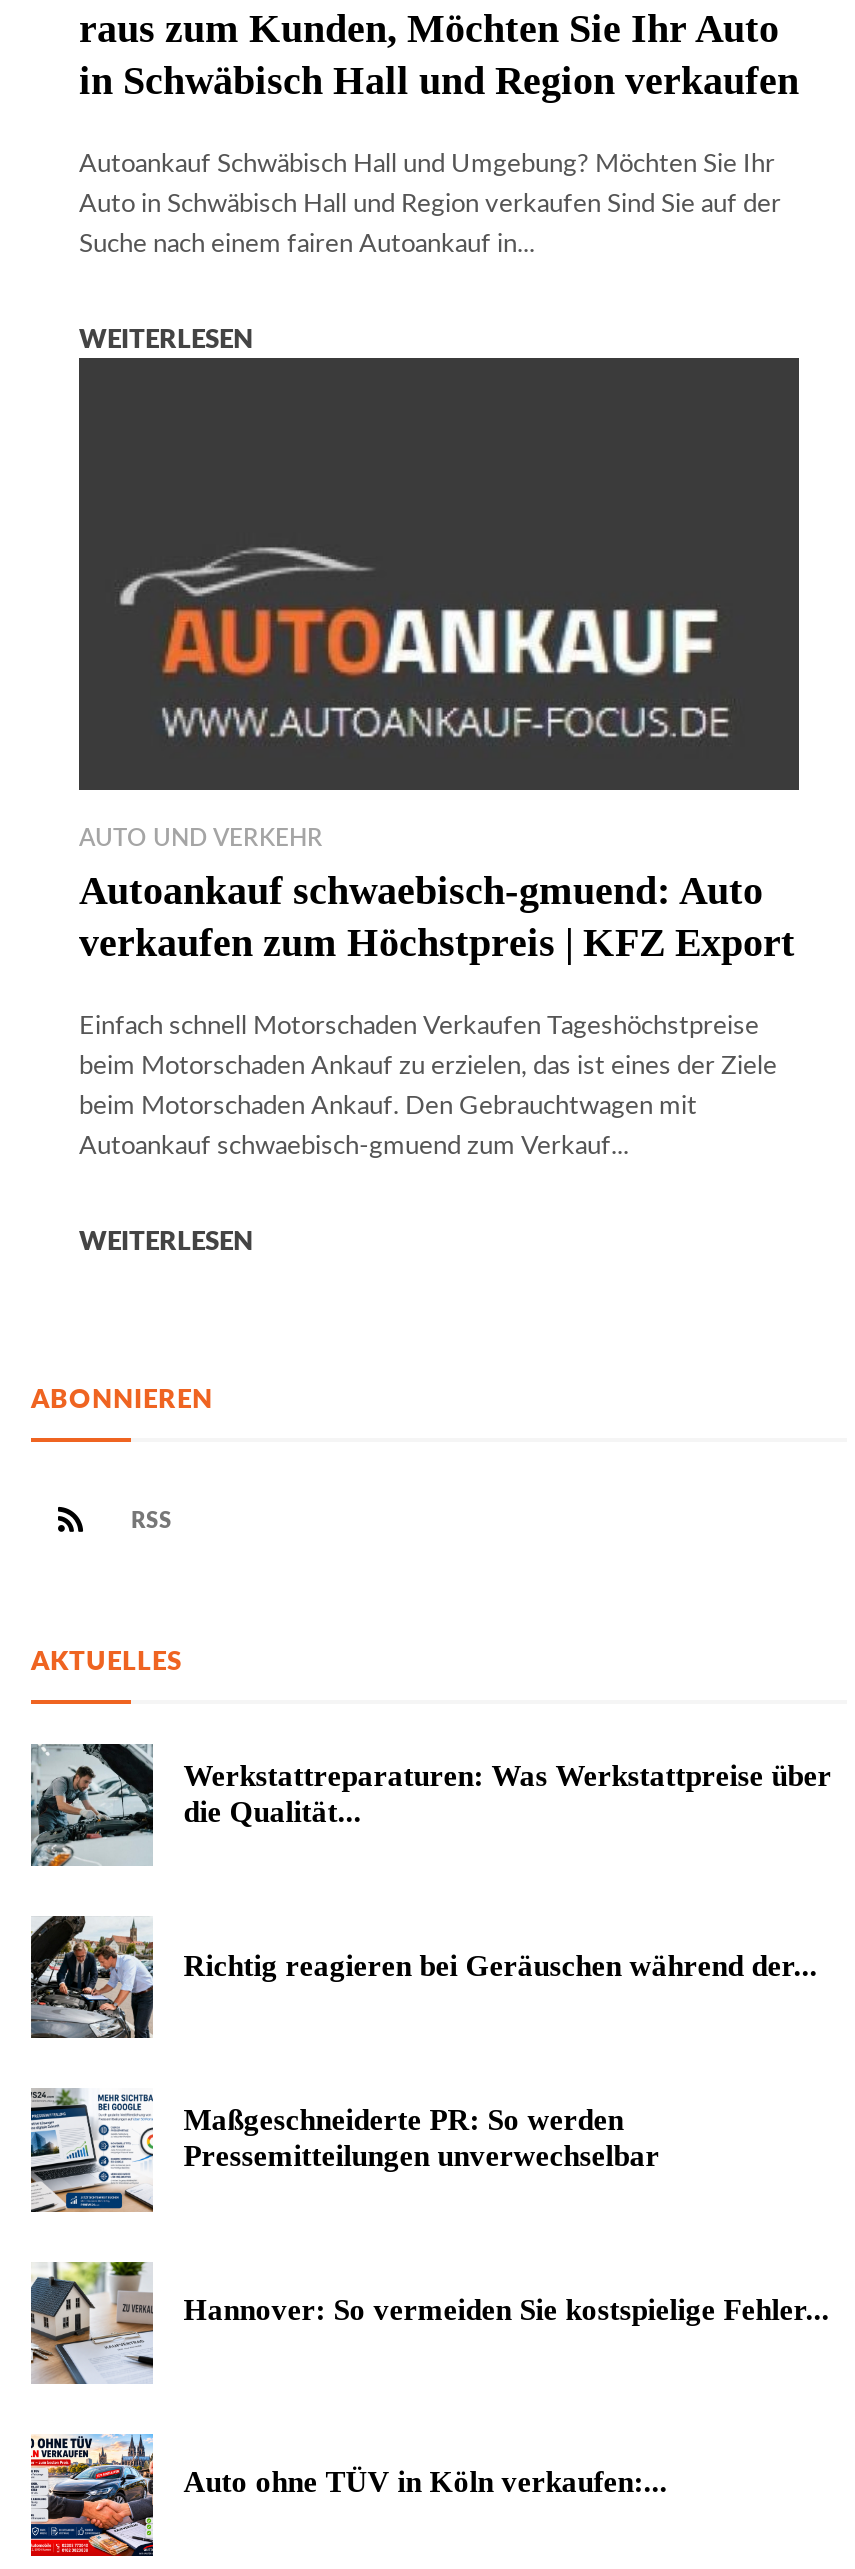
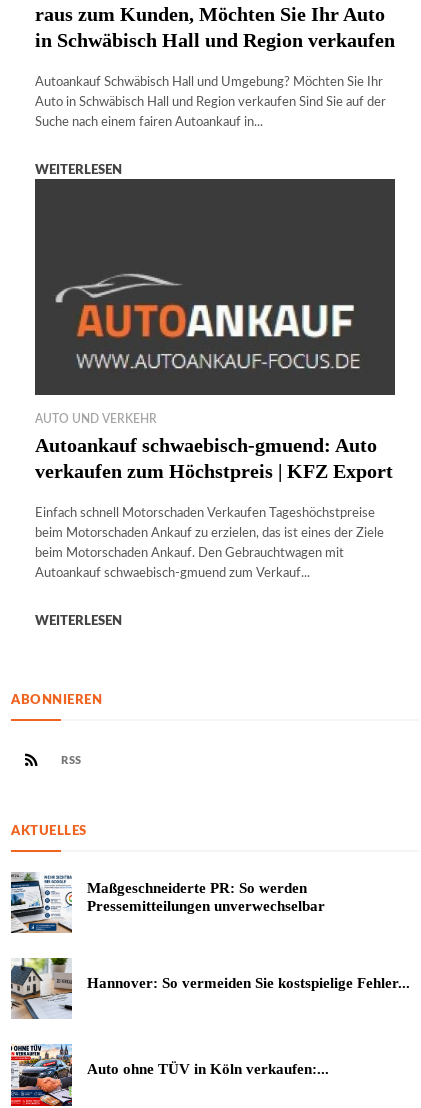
[29,1740,831,1866] [image] | Werkstattreparaturen: Was Werkstattpreise über | die Qualität... -> none
[29,1914,817,2040] [image] | Richtig reagieren bei Geräuschen während der... -> none

